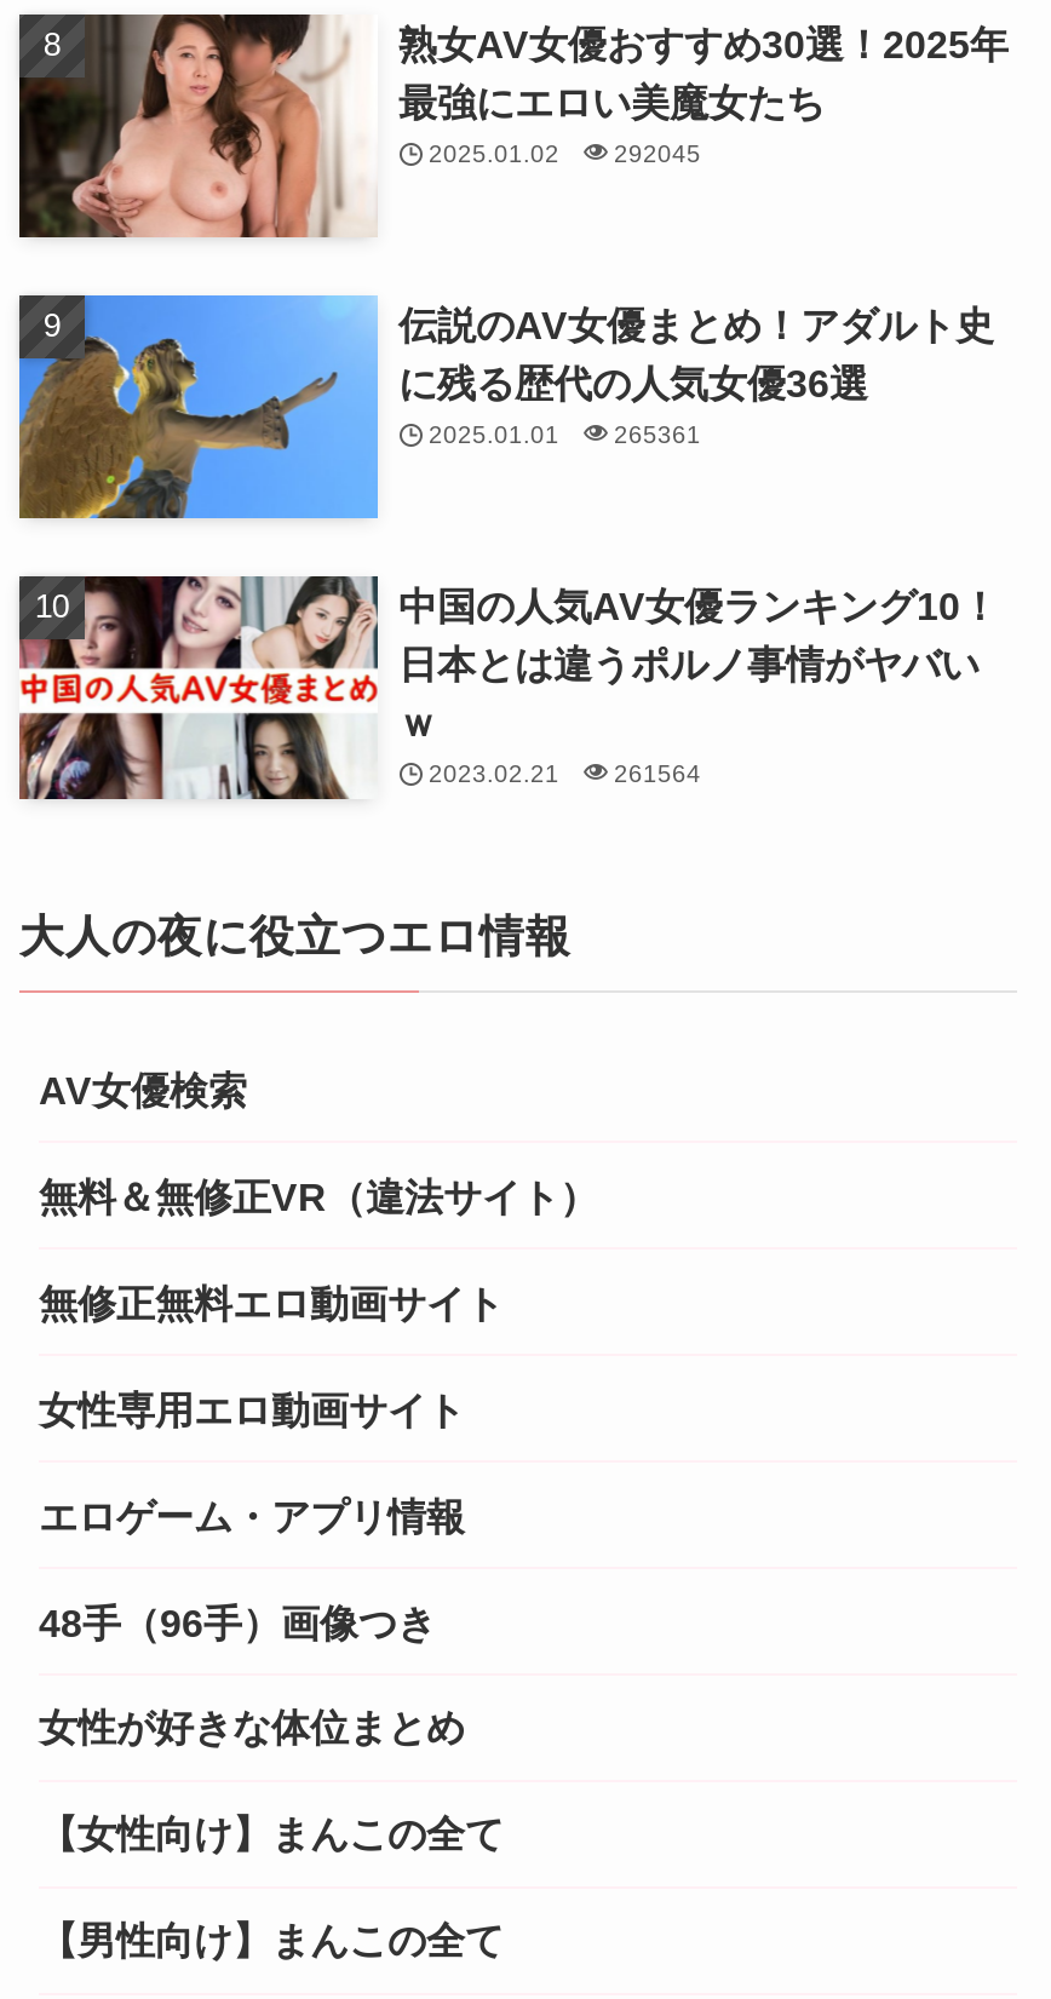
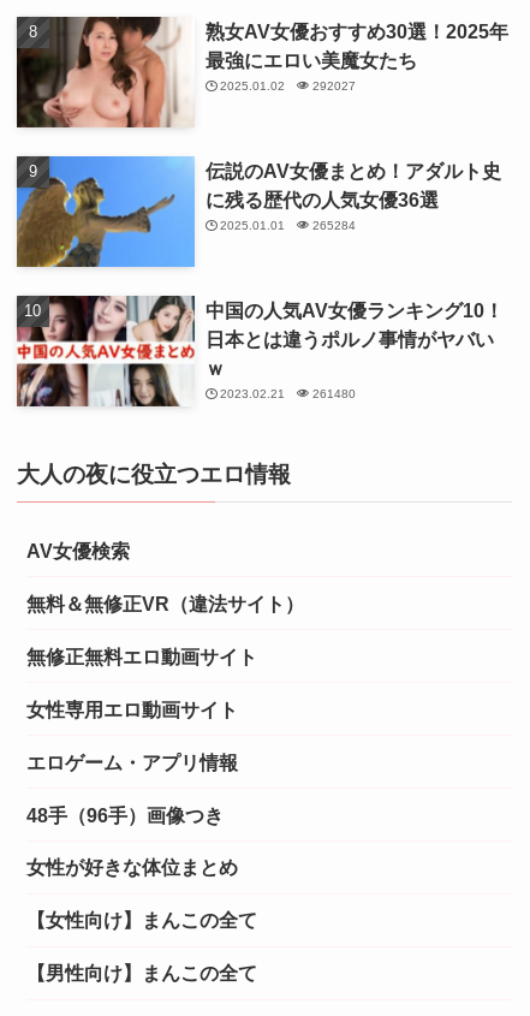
[614,141,701,168] 292045 -> [312,80,355,93] 292027
[614,422,701,448] 265361 -> [312,219,355,232] 265284
[614,760,701,787] 261564 -> [312,387,355,400] 261480

